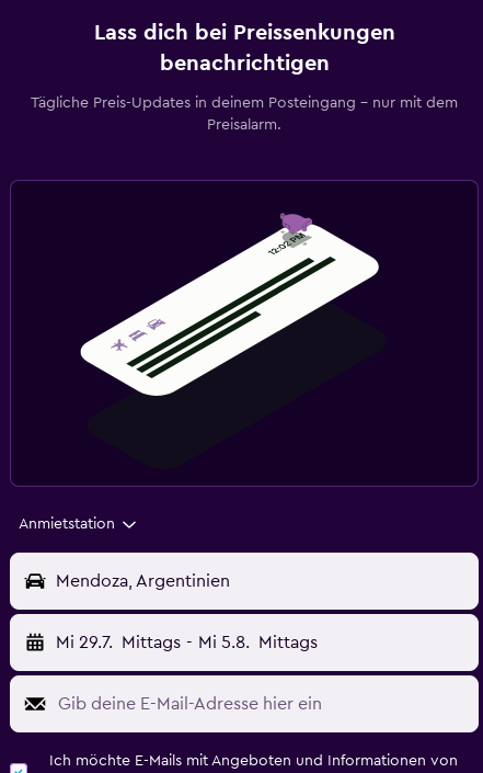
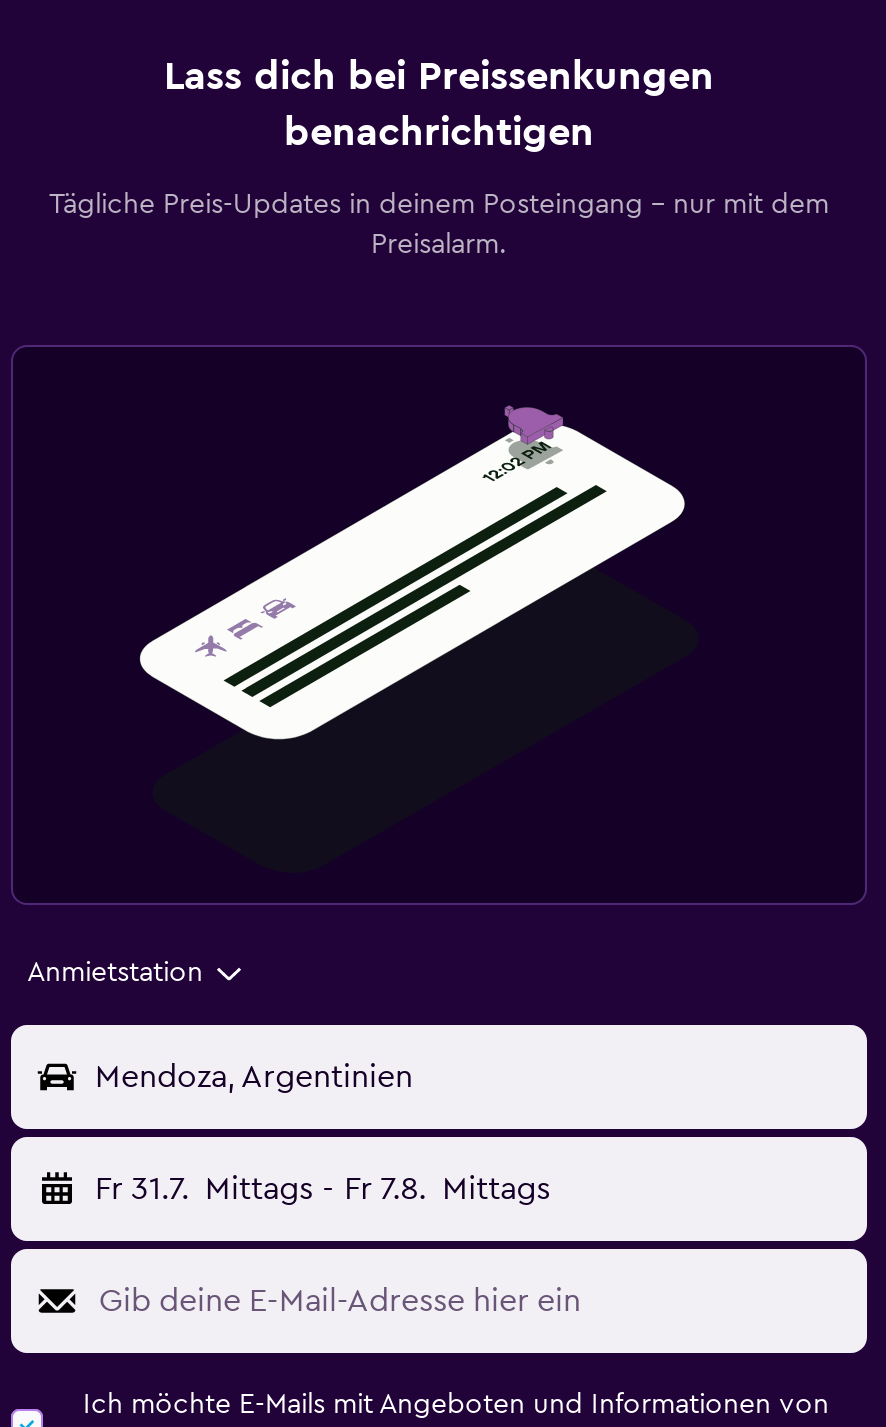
[56,634,317,651] Mi 29.7. Mittags - Mi 5.8. Mittags -> [95,1173,550,1205] Fr 31.7. Mittags - Fr 7.8. Mittags

